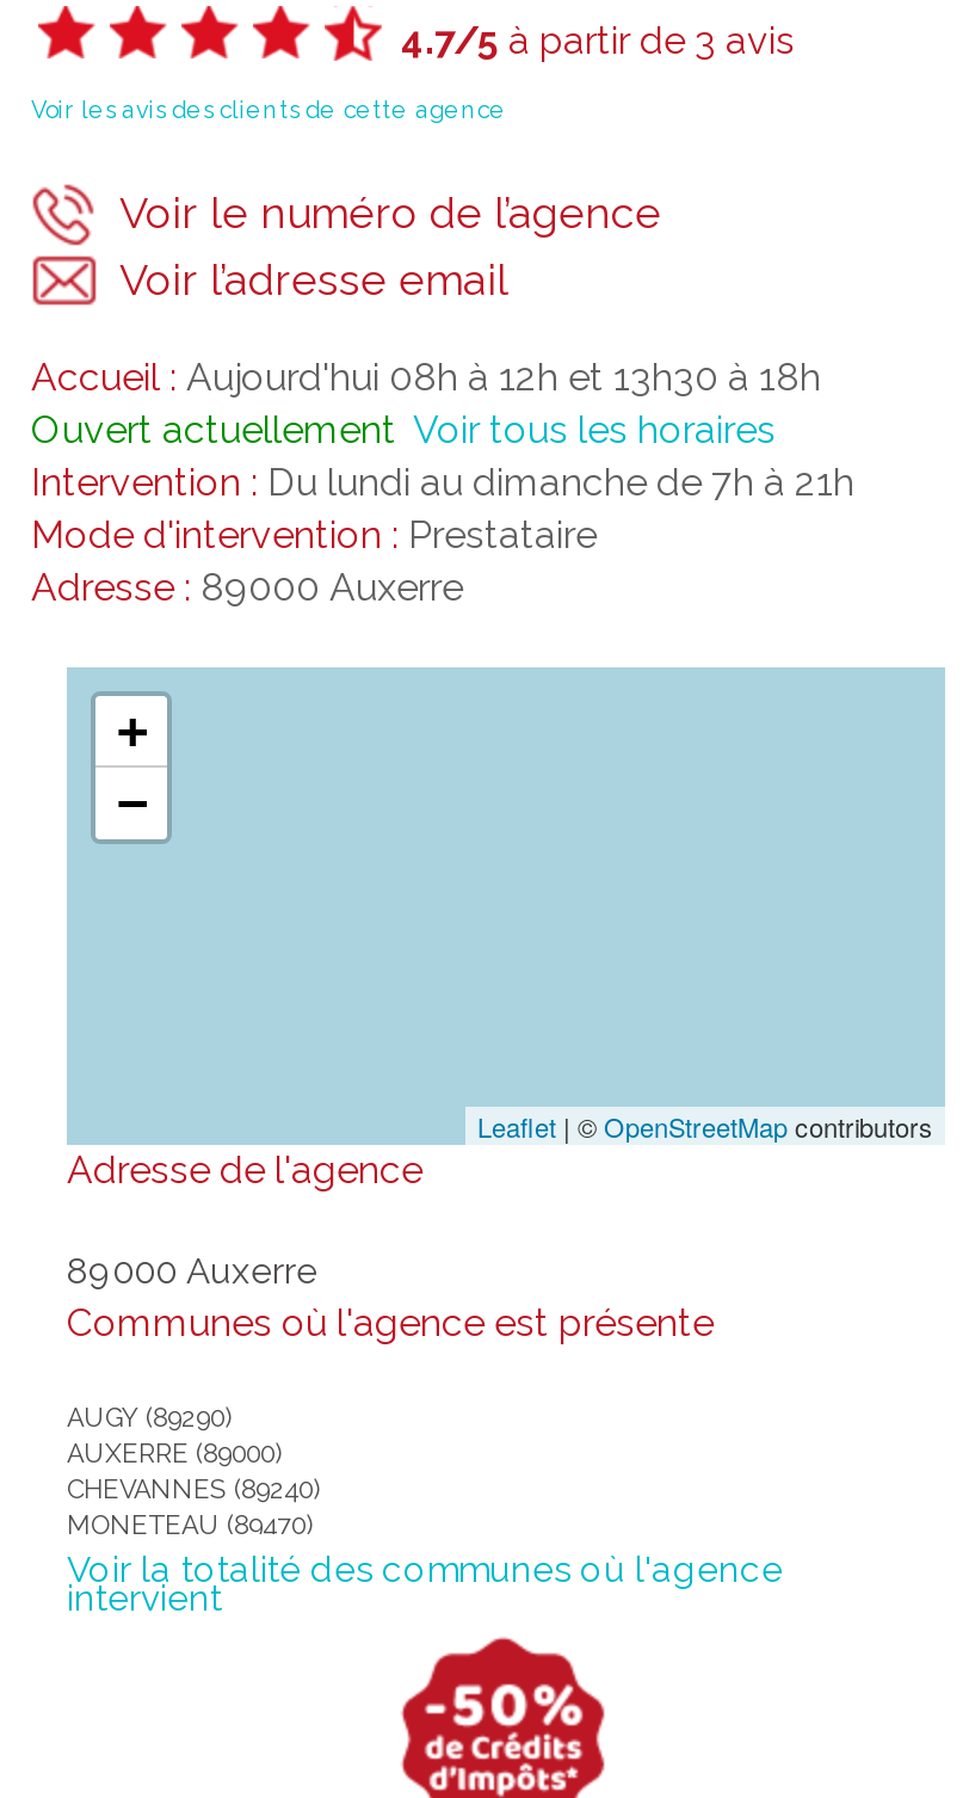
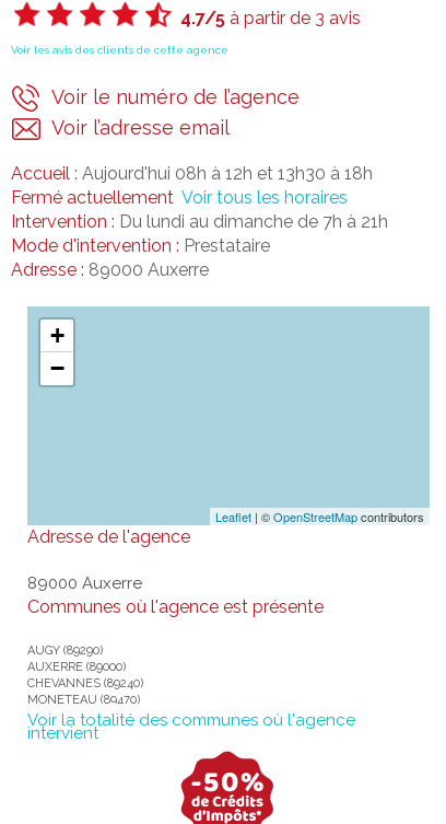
[31,408,776,453] Ouvert actuellement Voir tous les horaires -> [11,187,348,208] Fermé actuellement Voir tous les horaires

